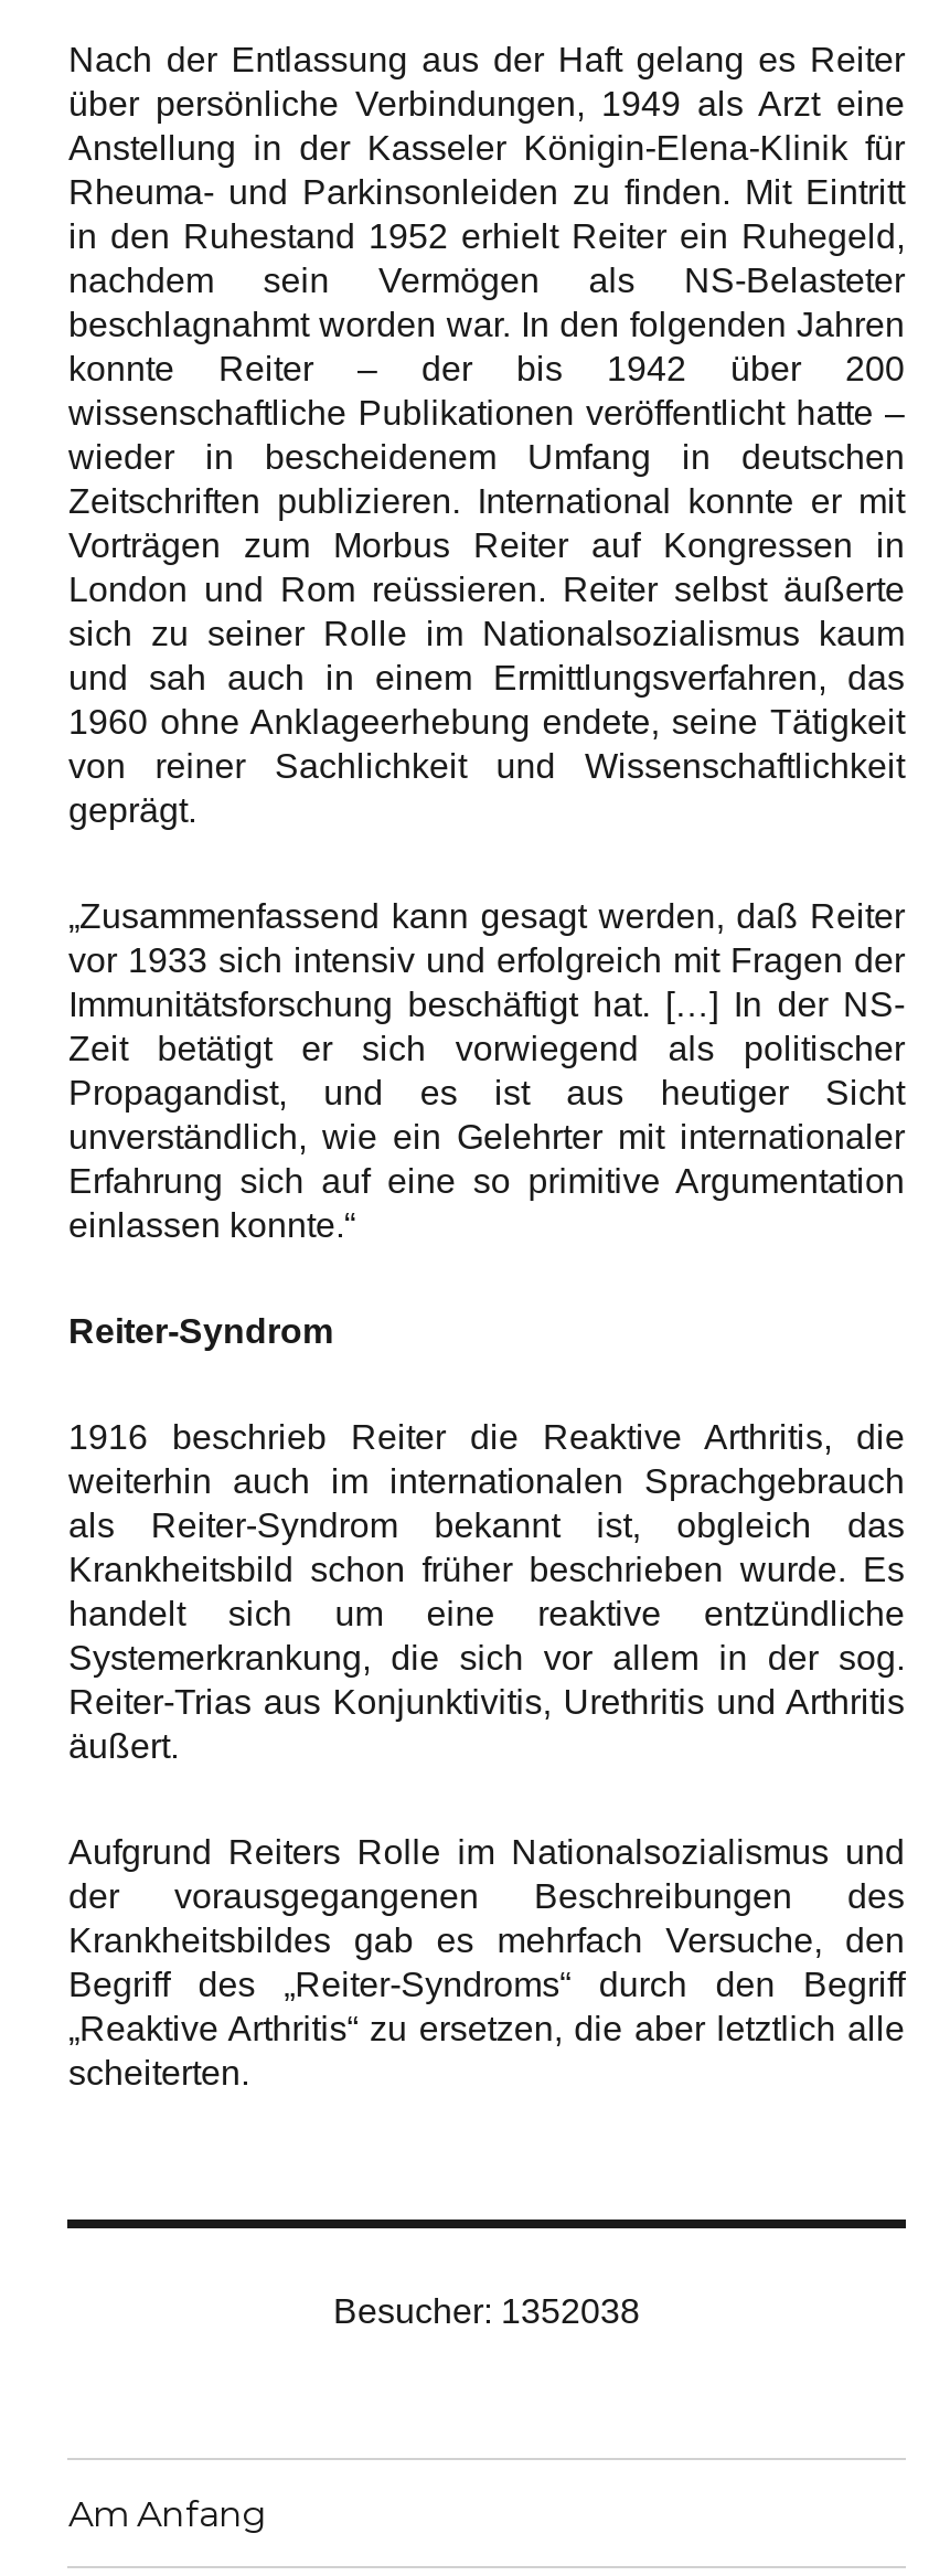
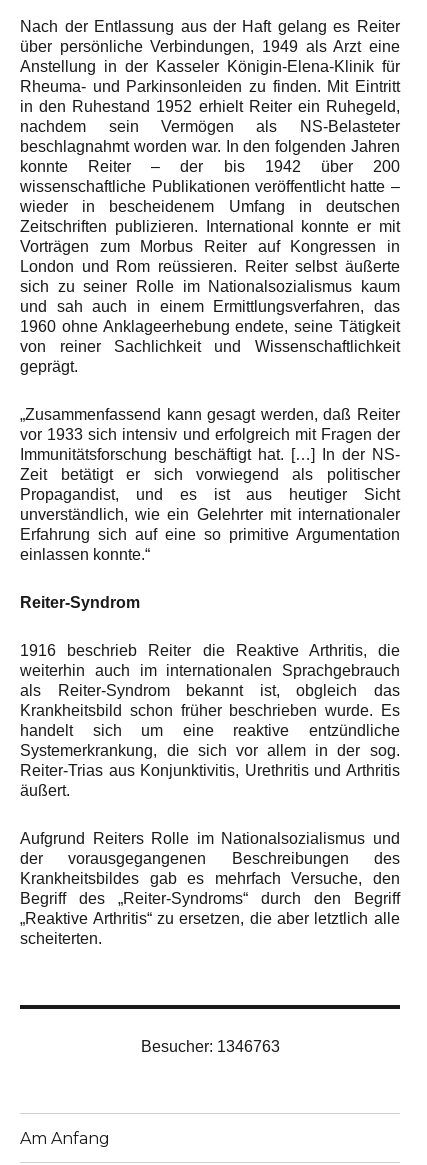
[333,2292,640,2330] Besucher: 1352038 -> [140,1038,279,1055] Besucher: 1346763

